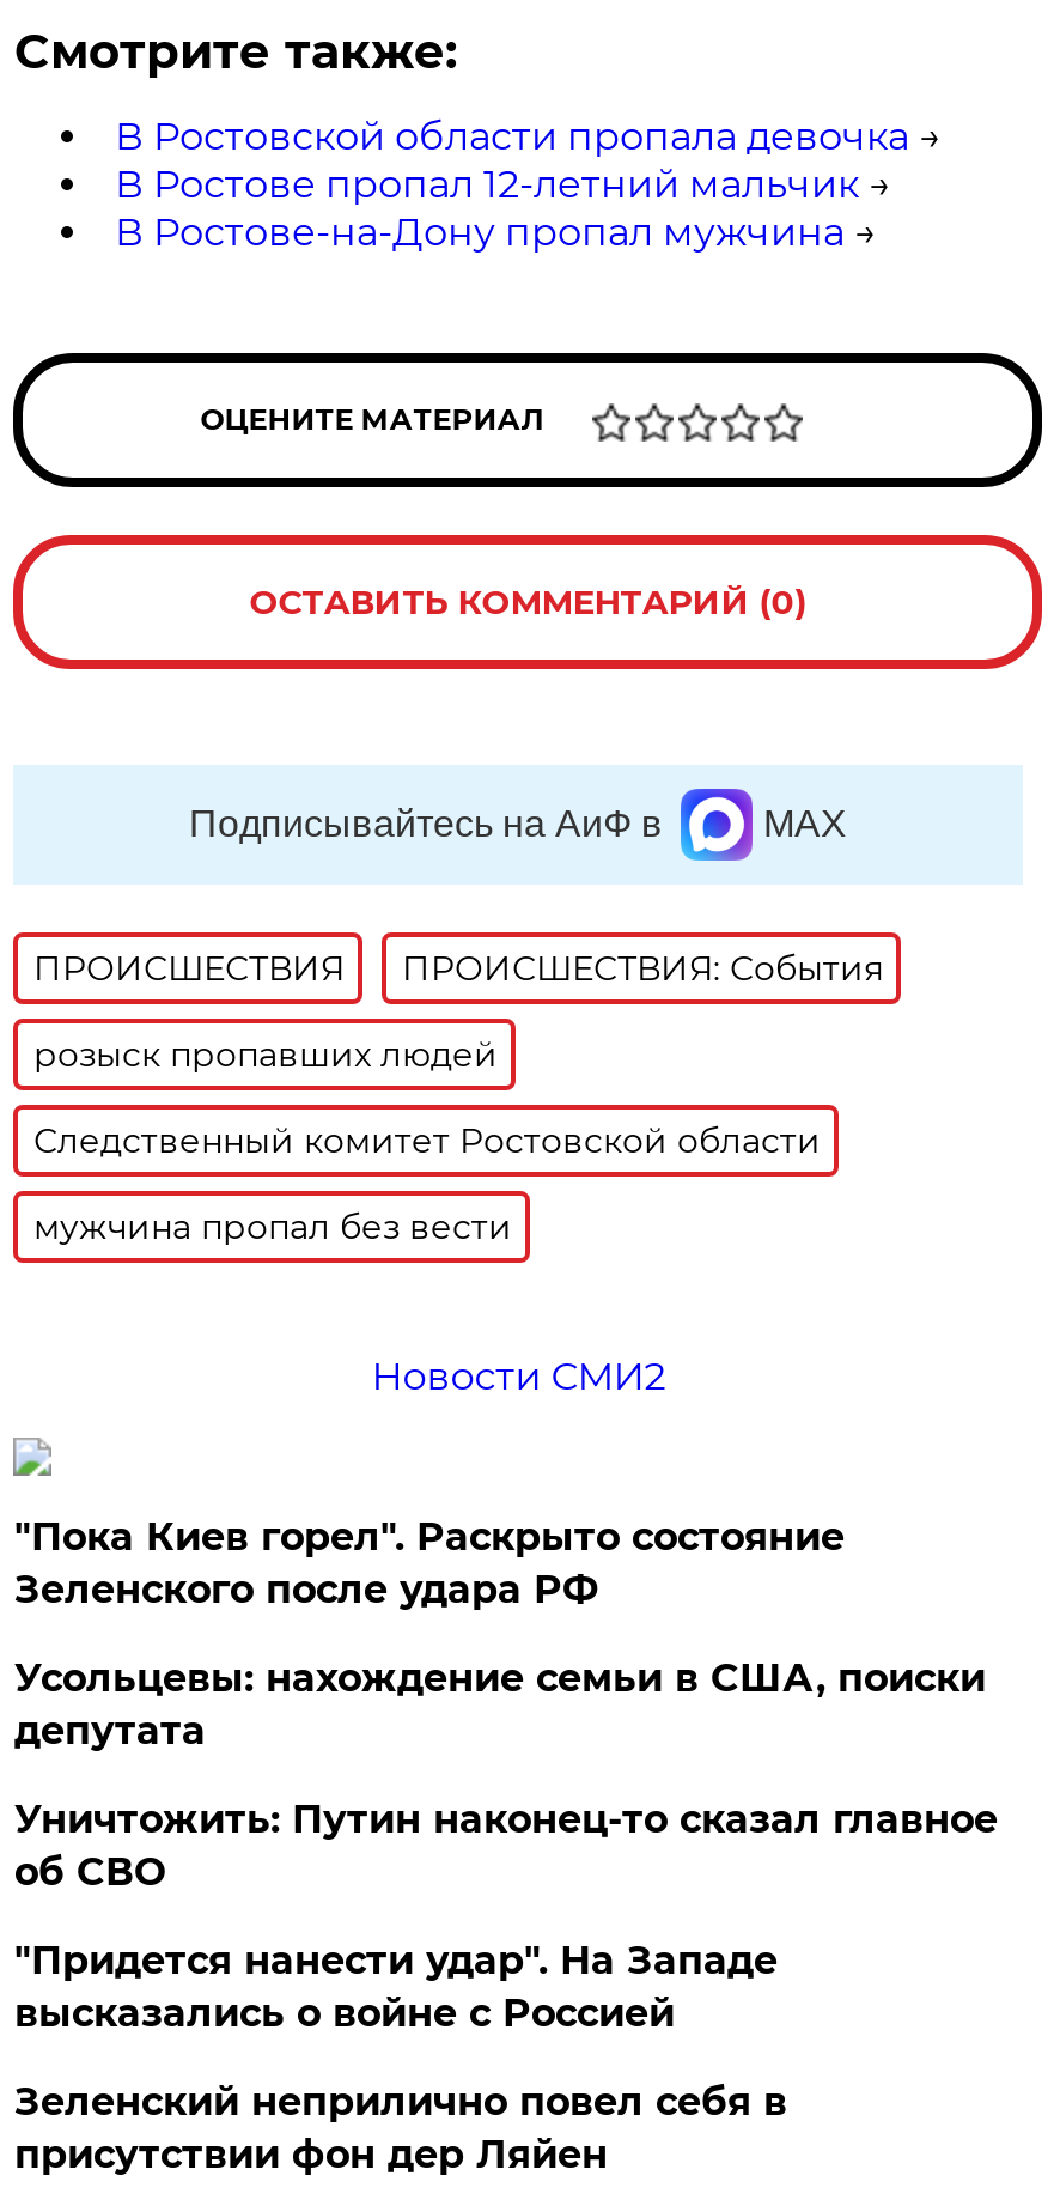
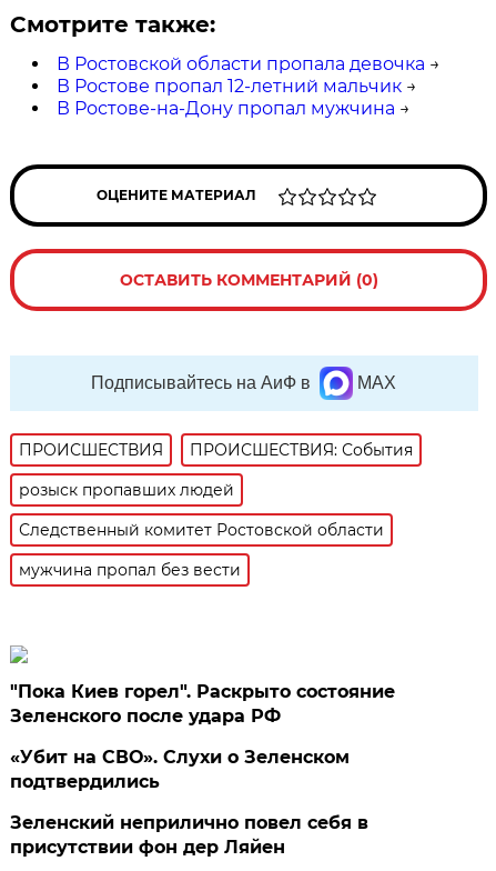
[371,1354,666,1399] Новости СМИ2 -> none
[14,1655,998,2036] Усольцевы: нахождение семьи в США, поиски | депутата | Уничтожить: Путин наконец-то сказал главное | об СВО | "Придется нанести удар". На Западе | высказались о войне с Россией -> [10,746,350,792] «Убит на СВО». Слухи о Зеленском | подтвердились

